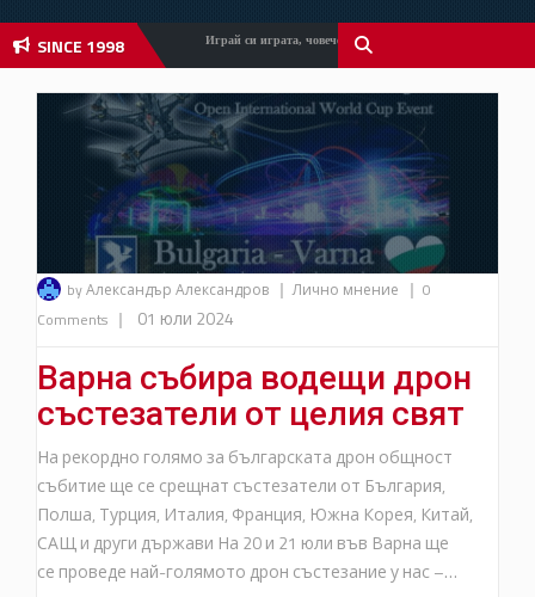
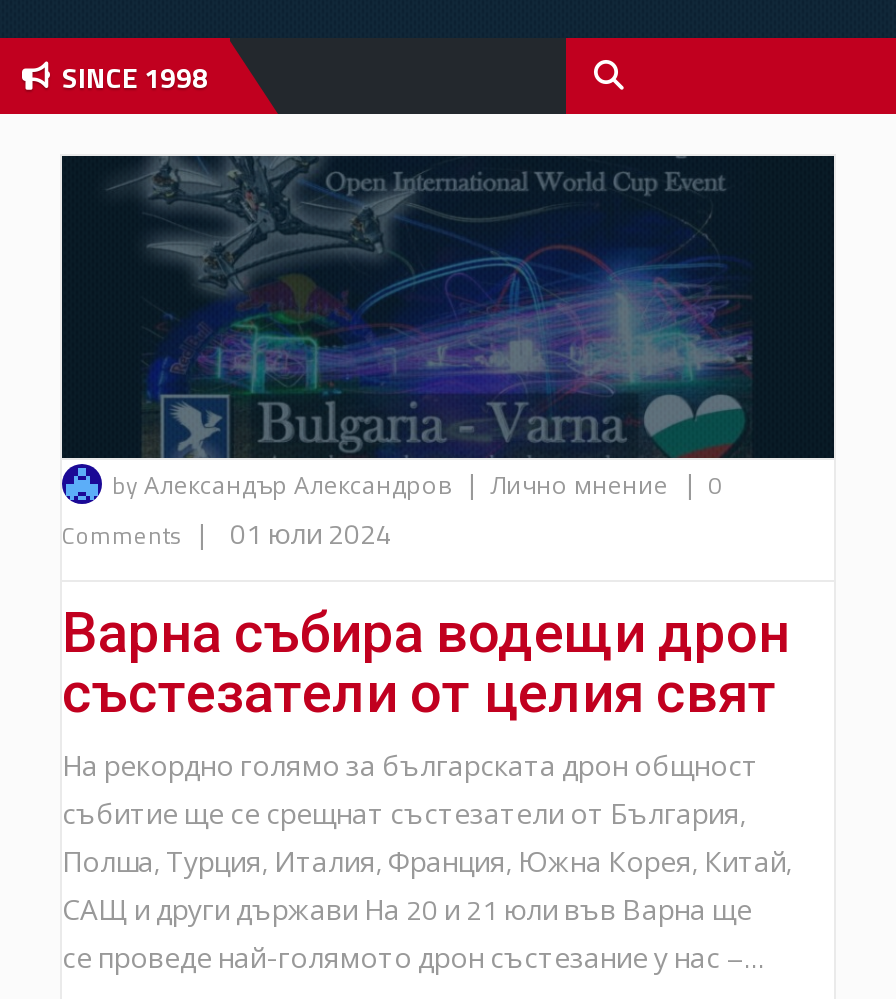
[198,33,337,47] Играй си играта, човече! -> none

